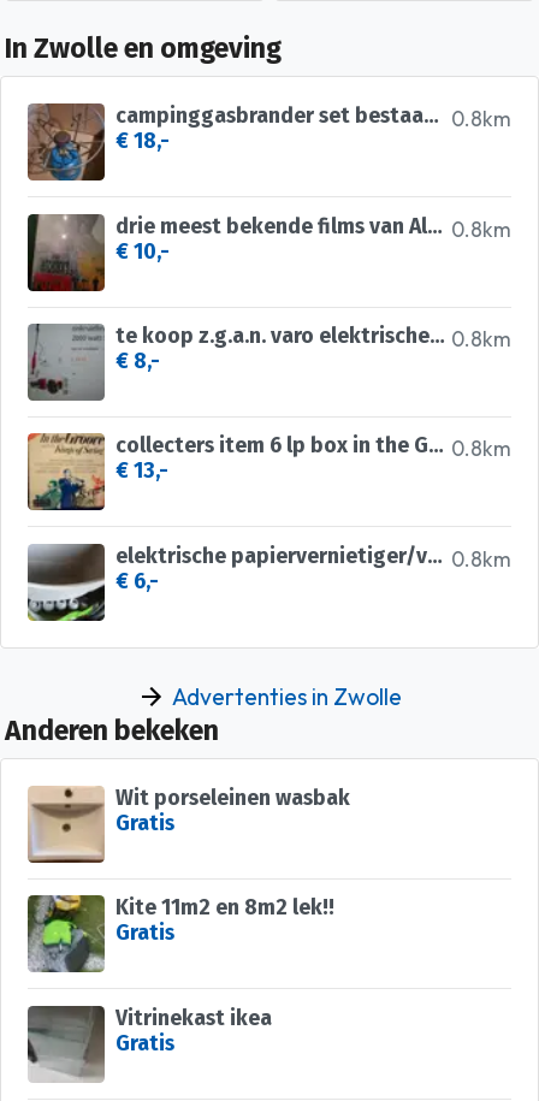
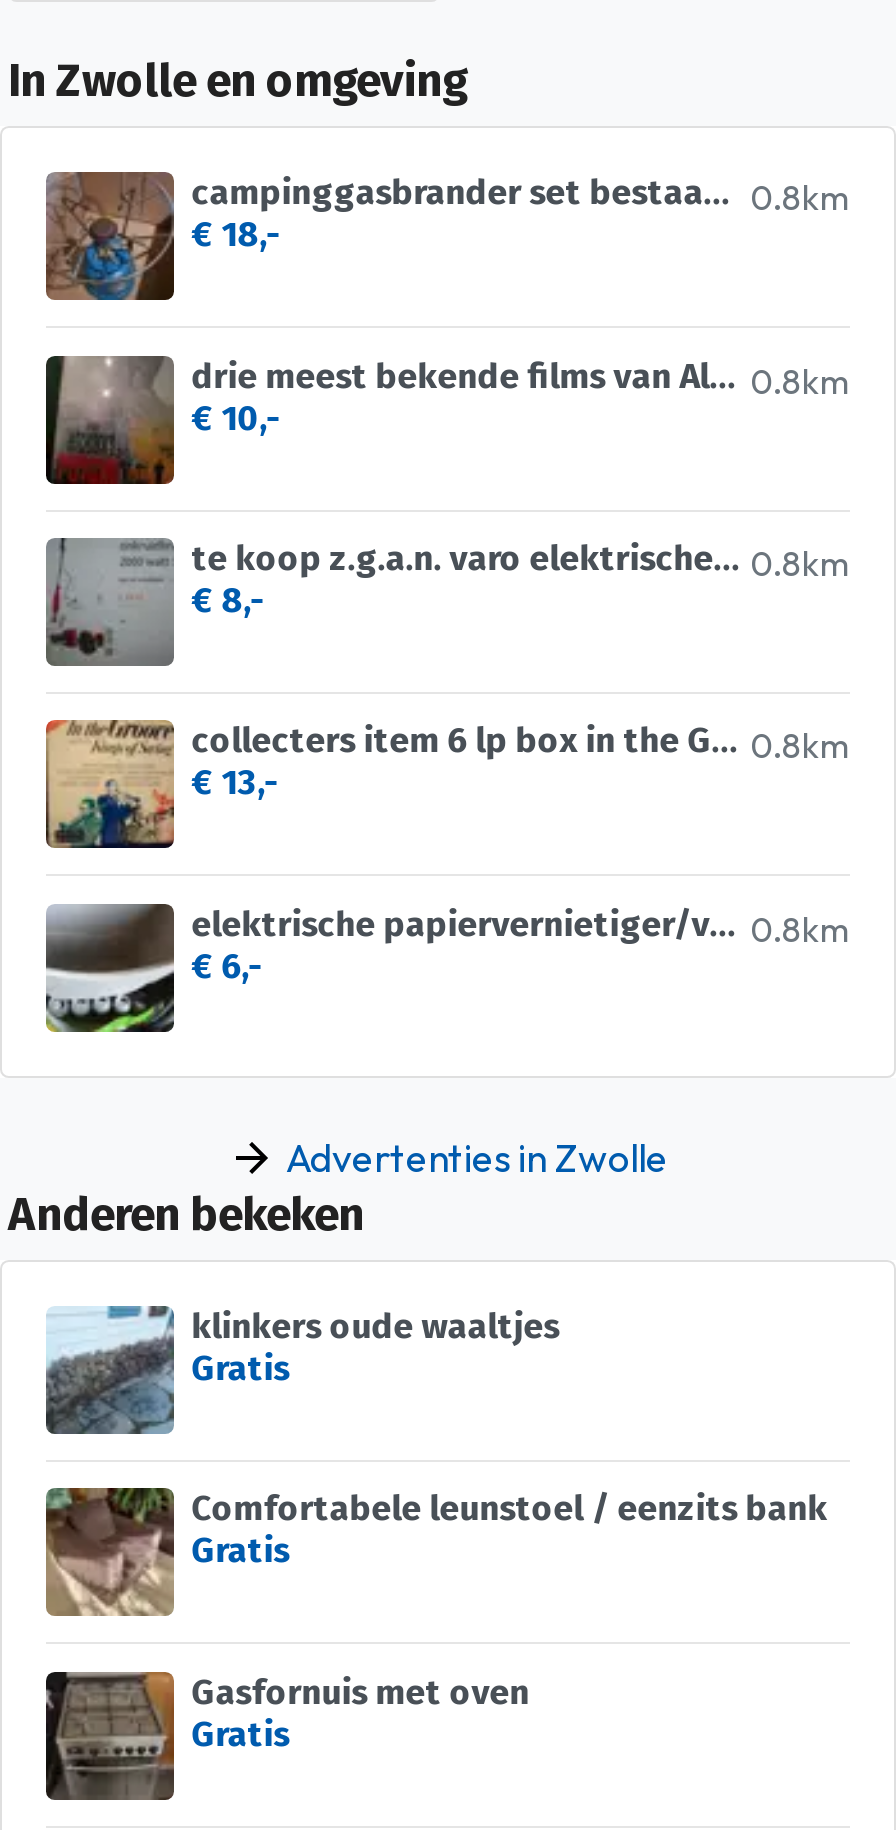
[28,786,350,864] [image] | Wit porseleinen wasbak -> [44,1304,560,1436] [image] | klinkers oude waaltjes
[26,894,334,973] [image] | Kite 11m2 en 8m2 lek!! -> [46,1486,828,1618] [image] | Comfortabele leunstoel / eenzits bank
[26,1005,272,1082] [image] | Vitrinekast ikea -> [44,1670,530,1800] [image] | Gasfornuis met oven

